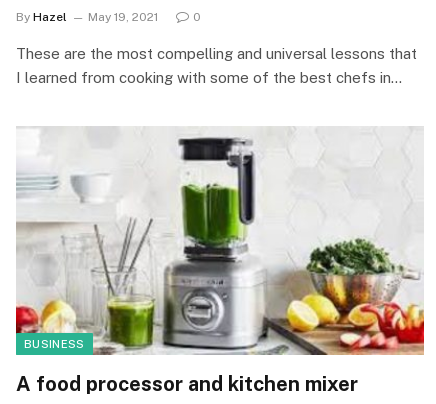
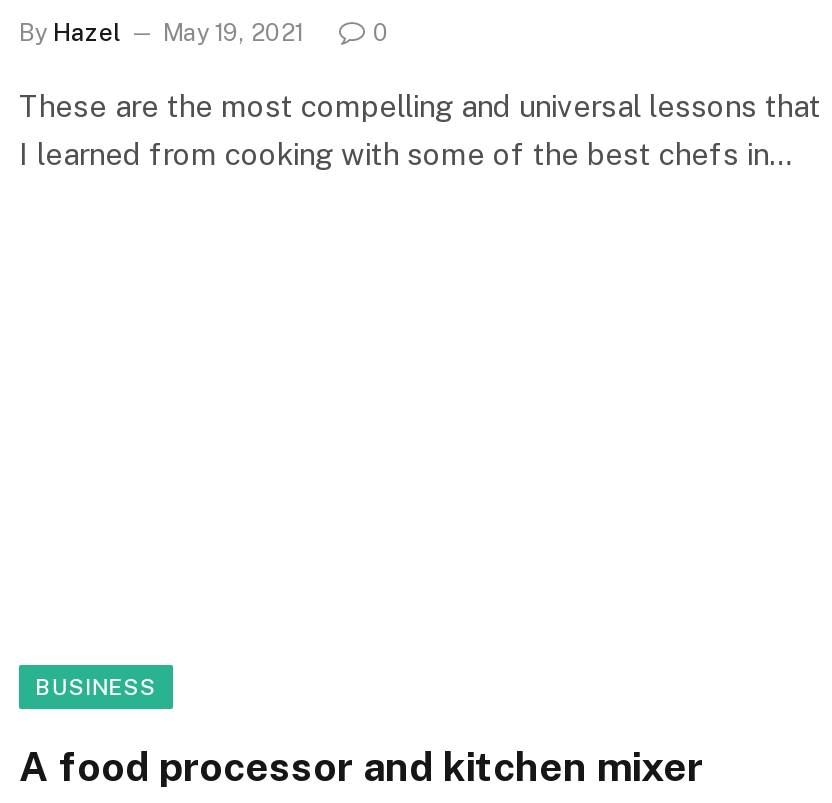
[15,127,425,356] [image] -> none

